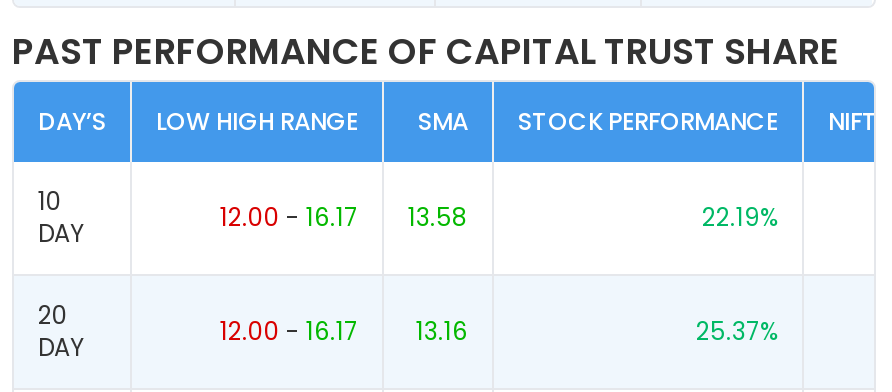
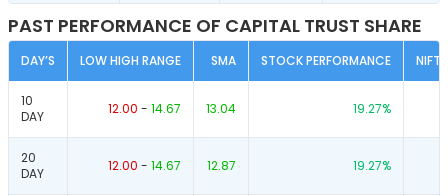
[220,200,358,234] 12.00 - 16.17 -> [108,100,181,117] 12.00 - 14.67
[408,200,468,234] 13.58 -> [206,100,236,117] 13.04
[702,200,778,234] 22.19% -> [353,100,391,117] 19.27%
[220,314,358,348] 12.00 - 16.17 -> [108,157,181,174] 12.00 - 14.67
[416,314,468,348] 13.16 -> [207,157,236,174] 12.87
[696,314,778,348] 25.37% -> [353,157,391,174] 19.27%

